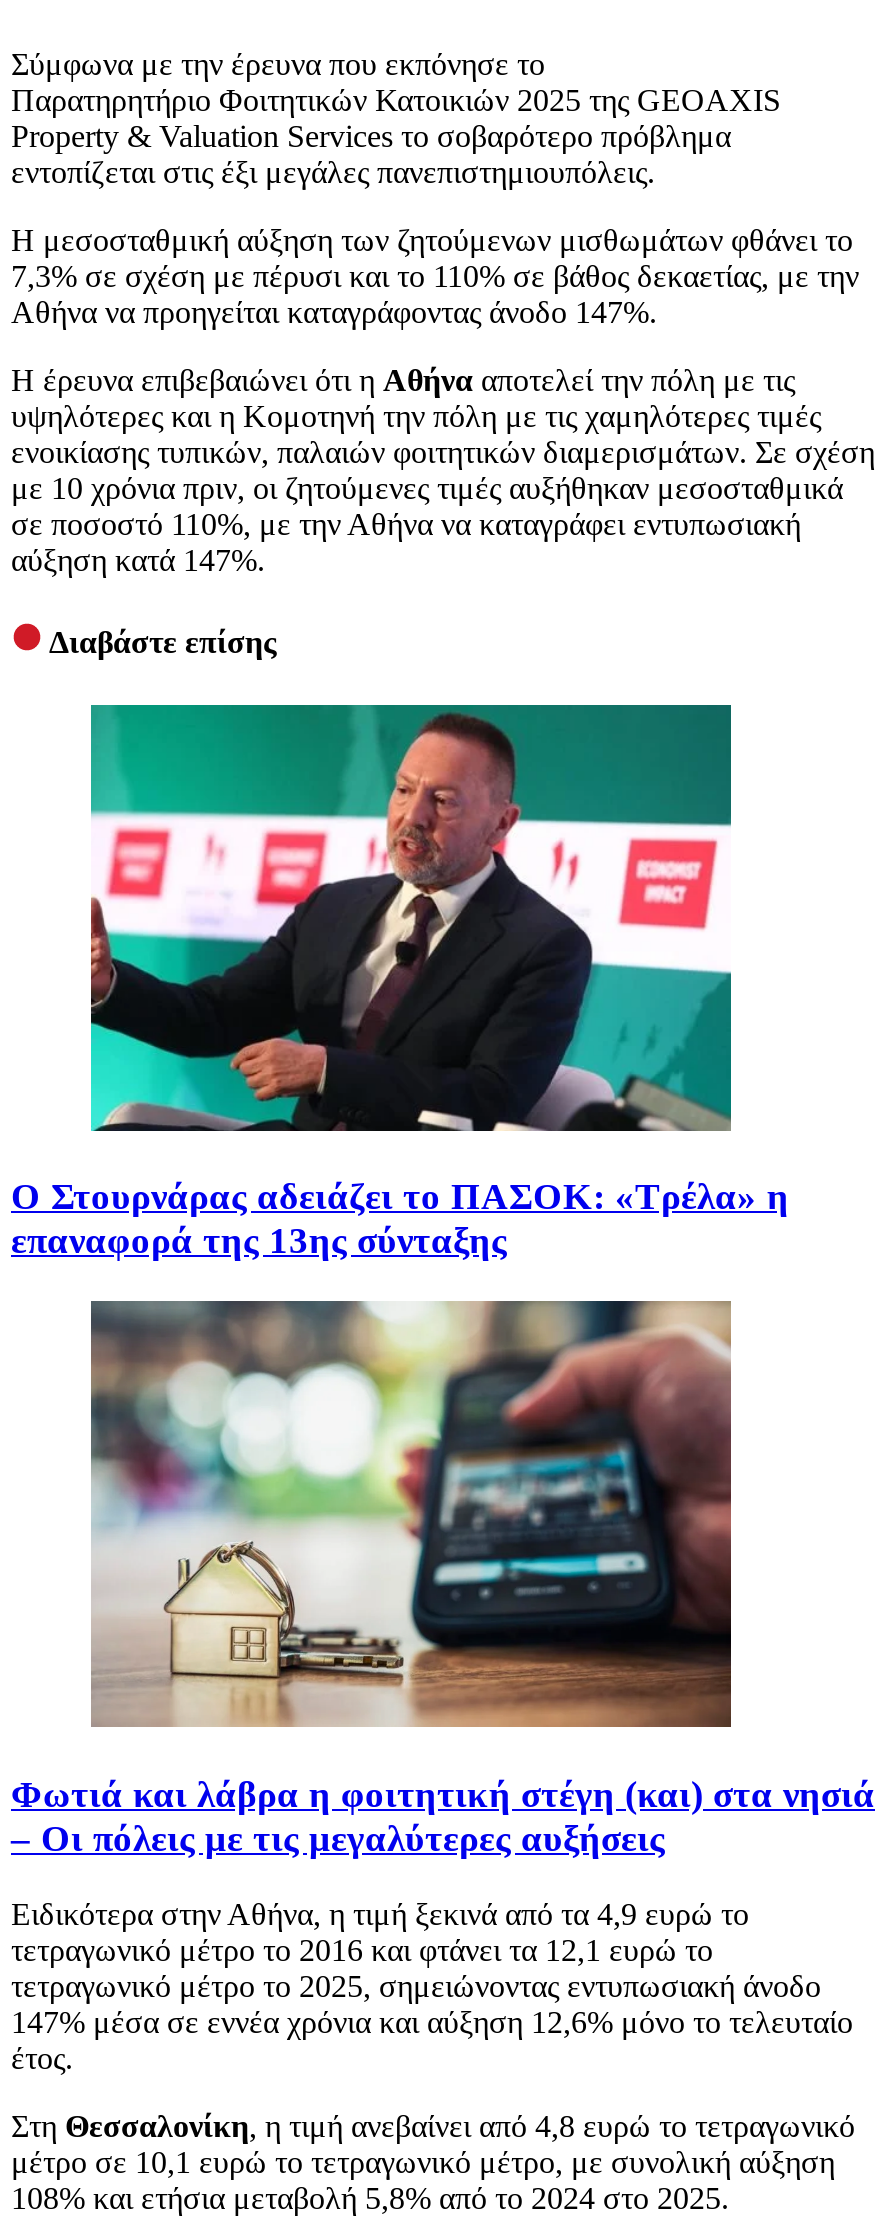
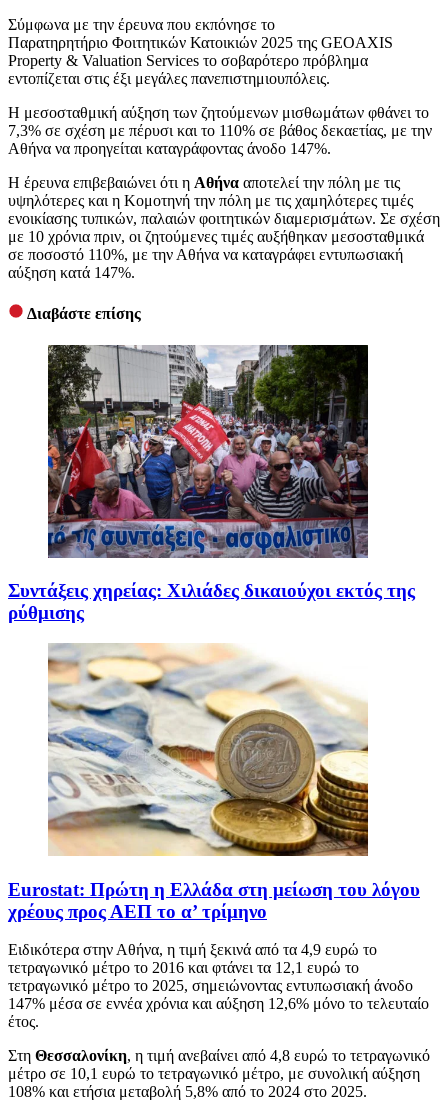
[11,703,789,1262] [image] | Ο Στουρνάρας αδειάζει το ΠΑΣΟΚ: «Τρέλα» η | επαναφορά της 13ης σύνταξης -> [8,344,415,623] [image] | Συντάξεις χηρείας: Χιλιάδες δικαιούχοι εκτός της | ρύθμισης
[11,1299,875,1858] [image] | Φωτιά και λάβρα η φοιτητική στέγη (και) στα νησιά | – Οι πόλεις με τις μεγαλύτερες αυξήσεις -> [8,643,420,922] [image] | Eurostat: Πρώτη η Ελλάδα στη μείωση του λόγου | χρέους προς ΑΕΠ το α’ τρίμηνο

